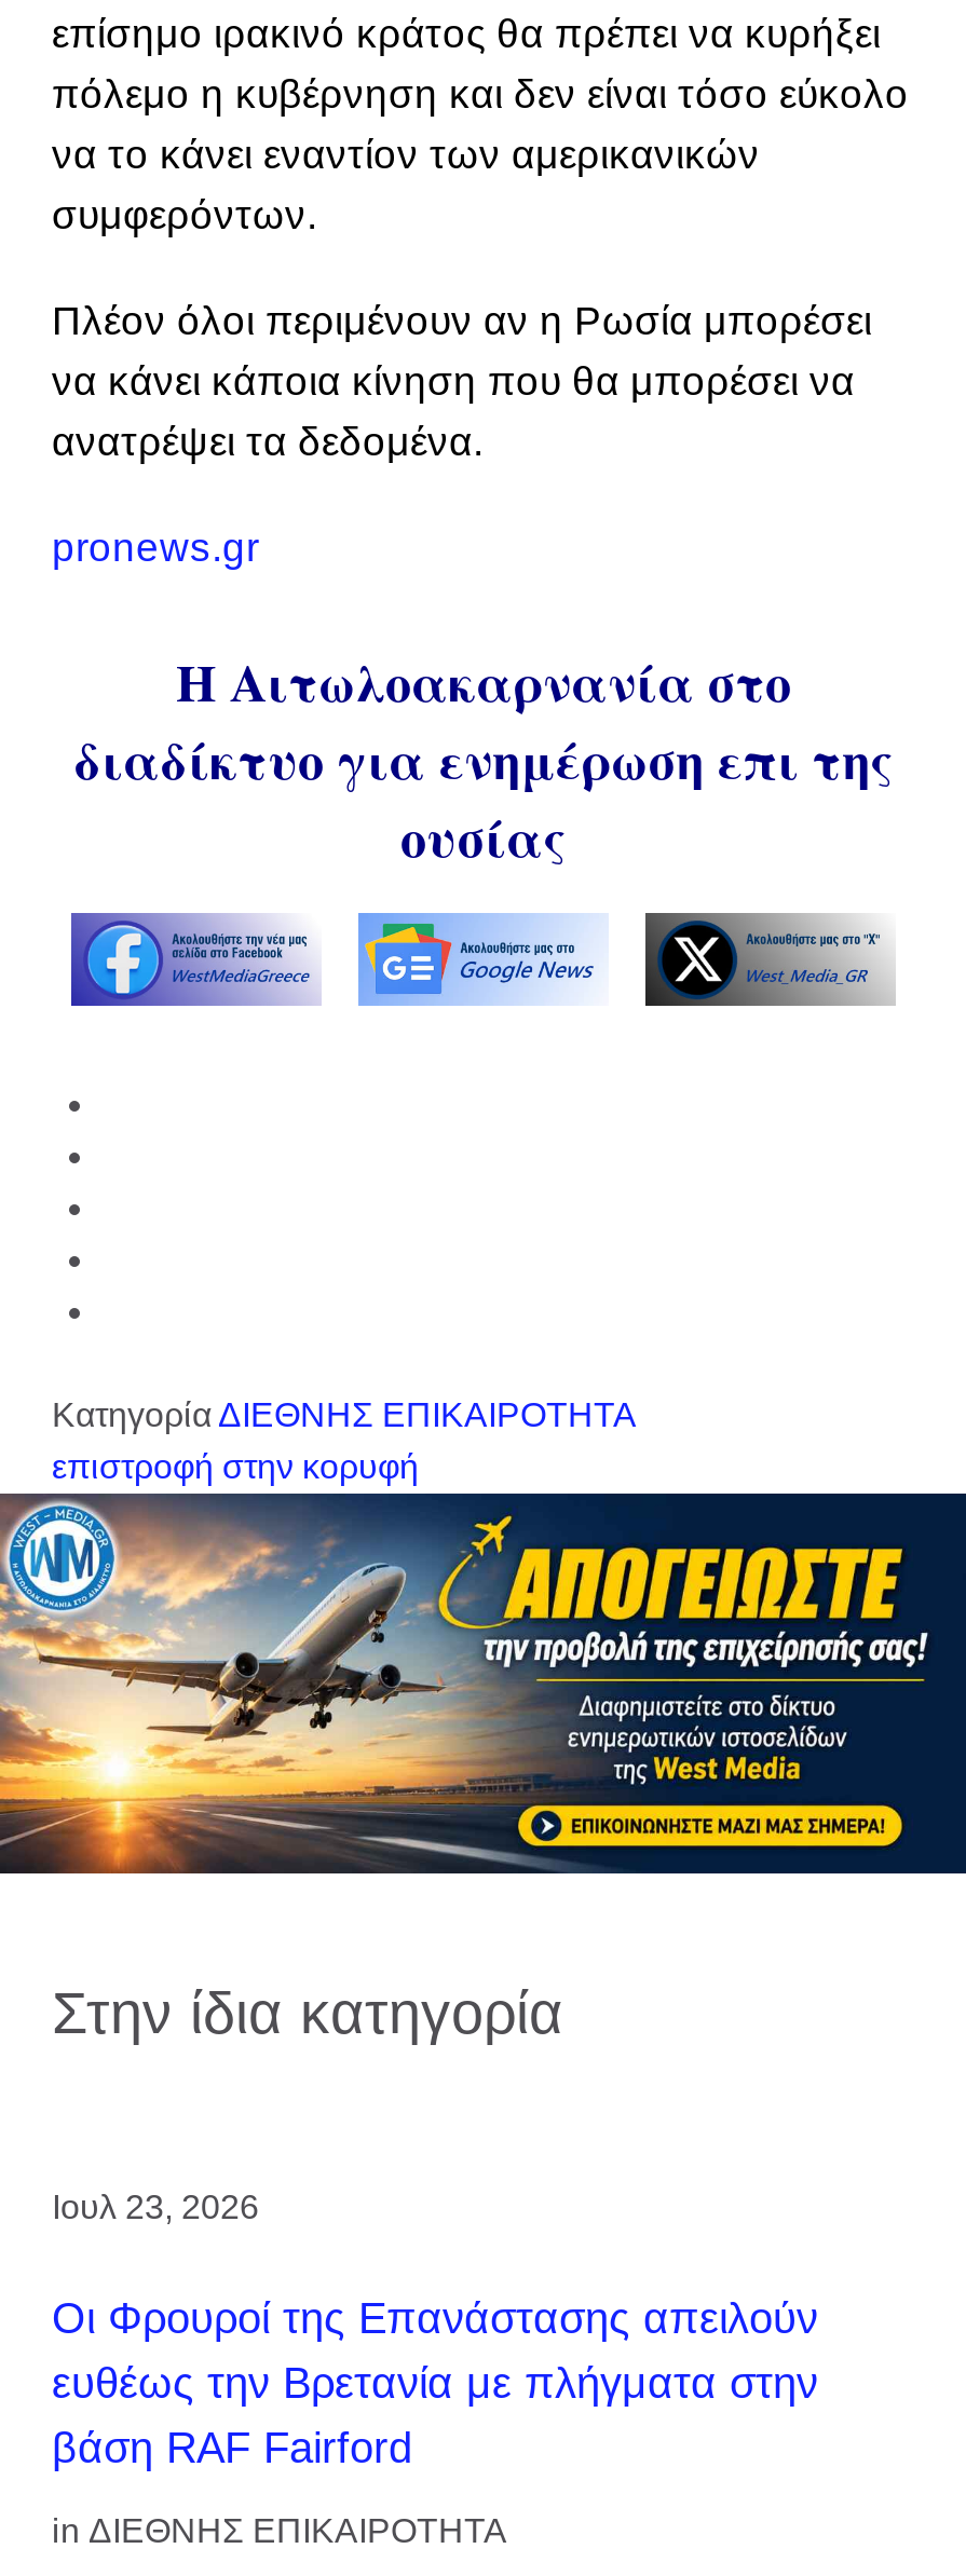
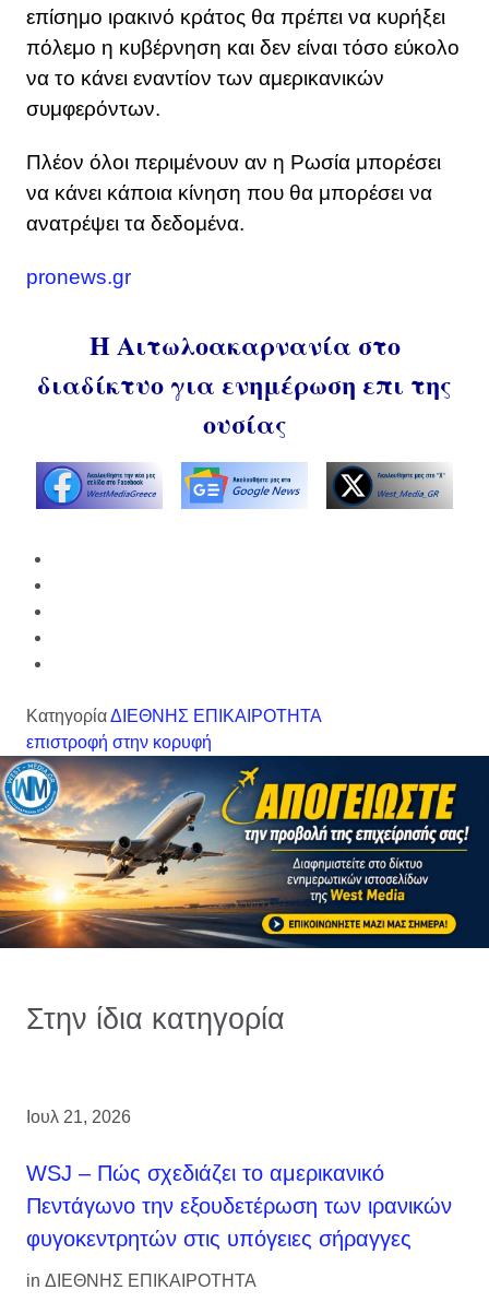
[52,2188,259,2225] Ιουλ 23, 2026 -> [26,1107,131,1126] Ιουλ 21, 2026
[52,2294,818,2471] Οι Φρουροί της Επανάστασης απειλούν | ευθέως την Βρετανία με πλήγματα στην | βάση RAF Fairford -> [26,1161,452,1251] WSJ – Πώς σχεδιάζει το αμερικανικό | Πεντάγωνο την εξουδετέρωση των ιρανικών | φυγοκεντρητών στις υπόγειες σήραγγες

